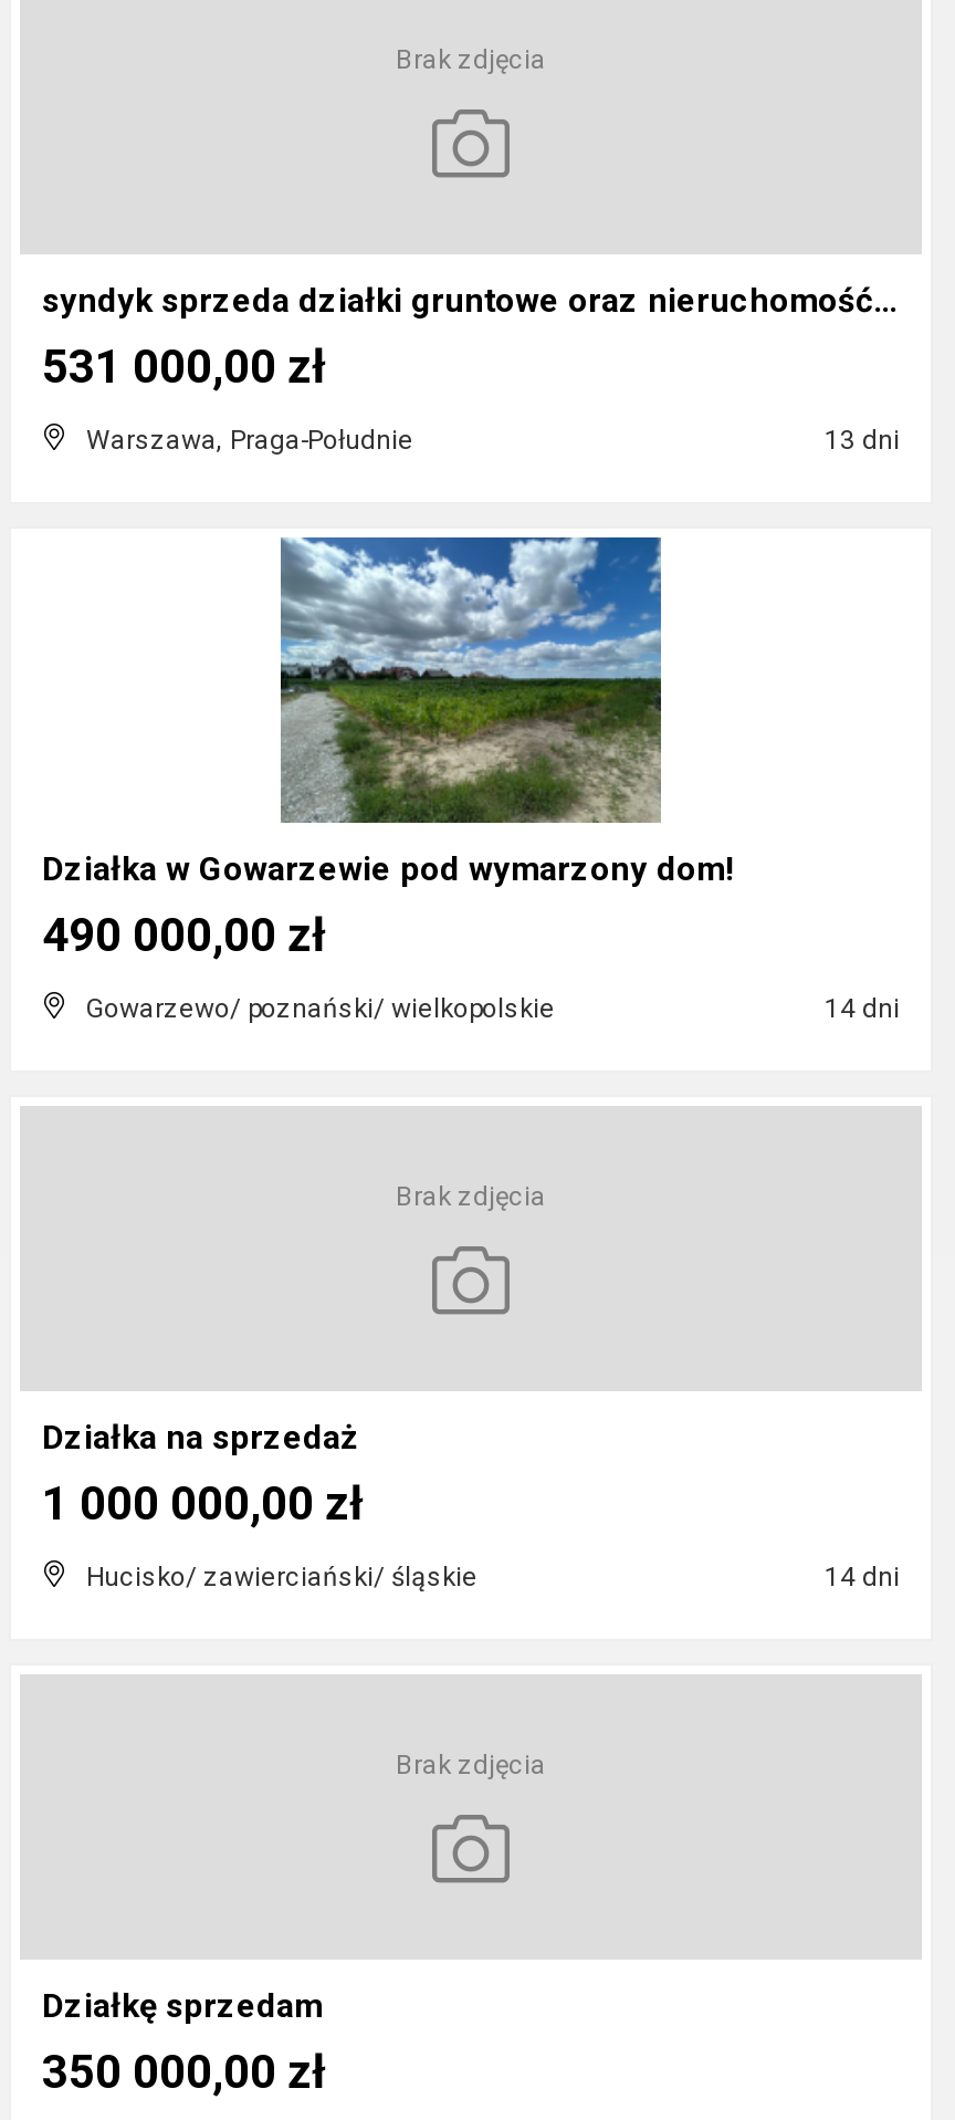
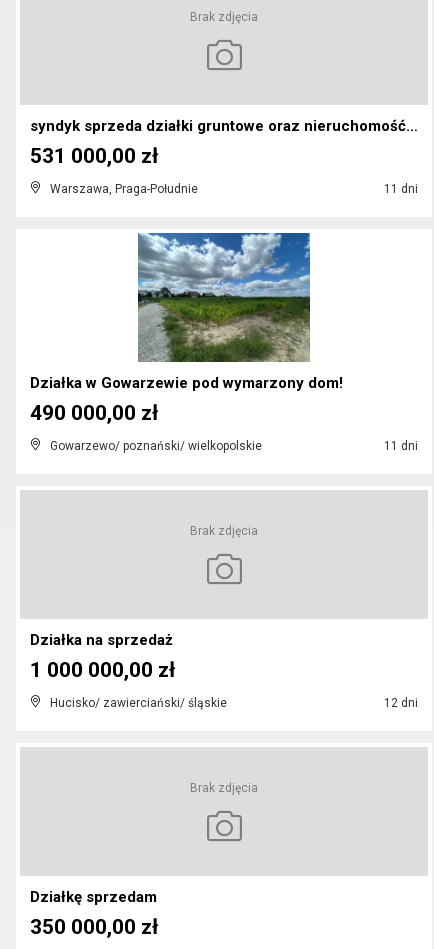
[818,425,900,456] 13 dni -> [381,182,418,196] 11 dni
[818,993,900,1024] 14 dni -> [381,439,418,453] 11 dni
[818,1562,900,1592] 14 dni -> [381,696,418,710] 12 dni

